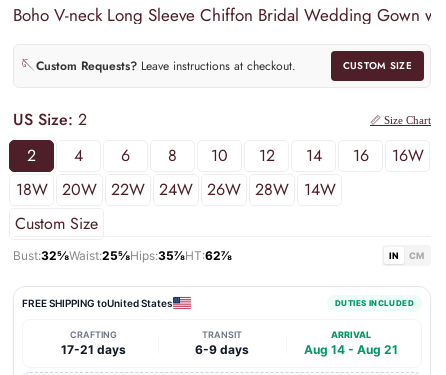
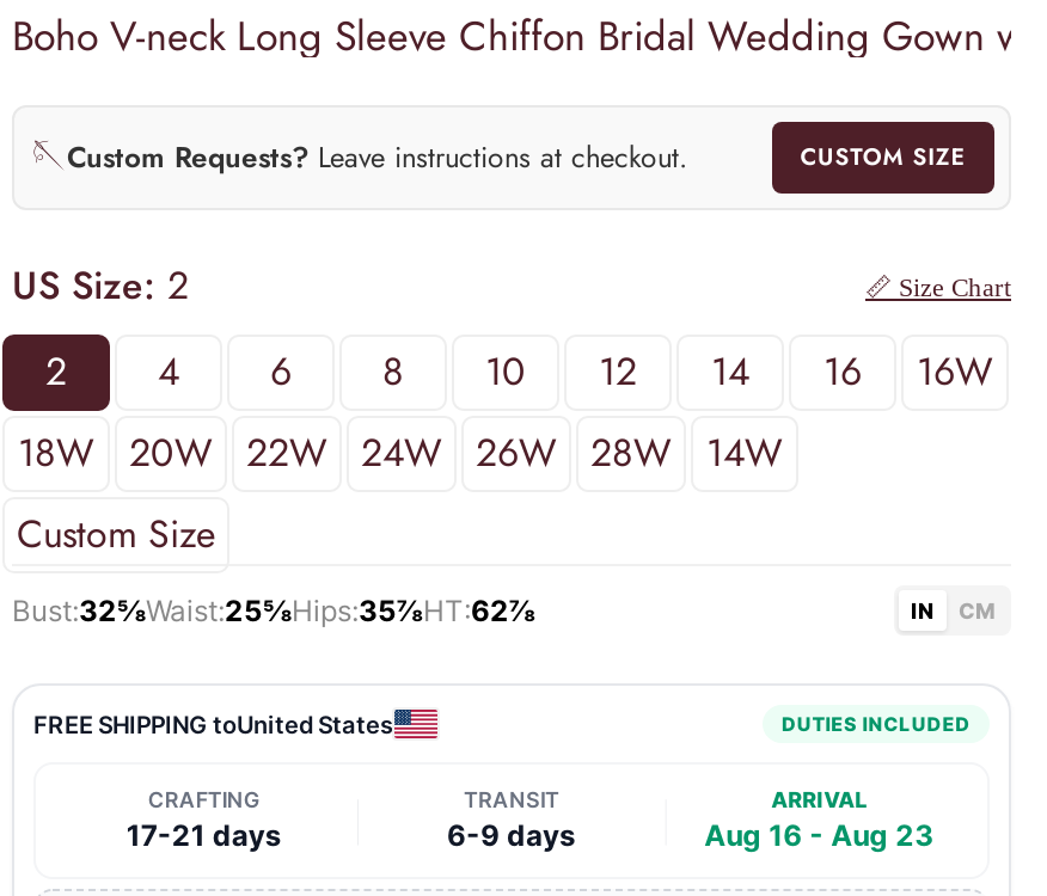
[304,342,398,357] Aug 14 - Aug 21 -> [704,817,934,853] Aug 16 - Aug 23

